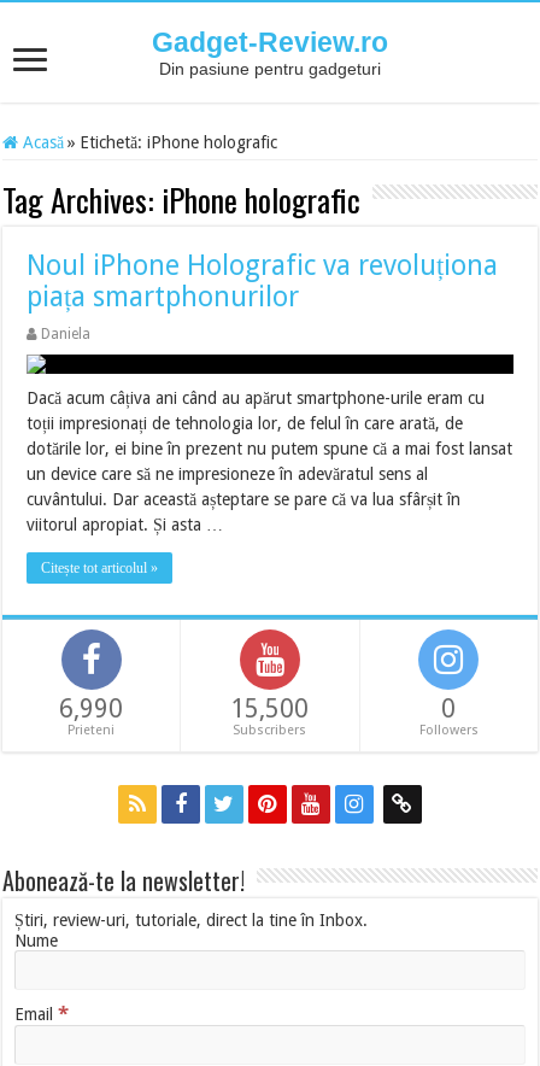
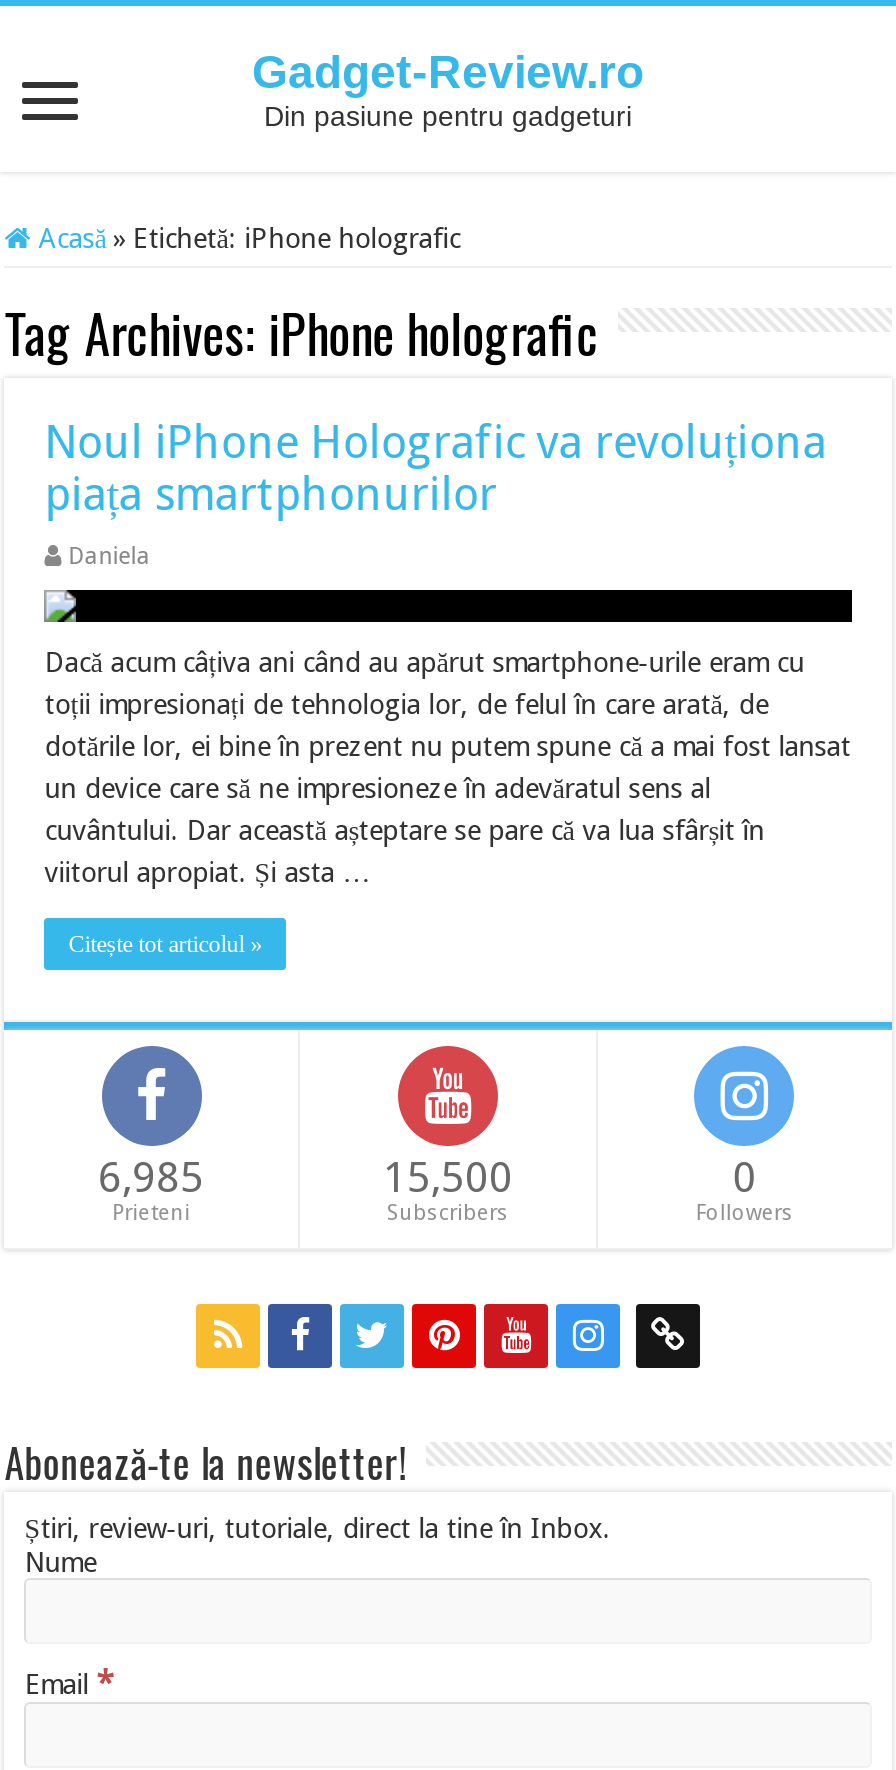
[59,693,123,724] 6,990 -> [98,1152,204,1202] 6,985

